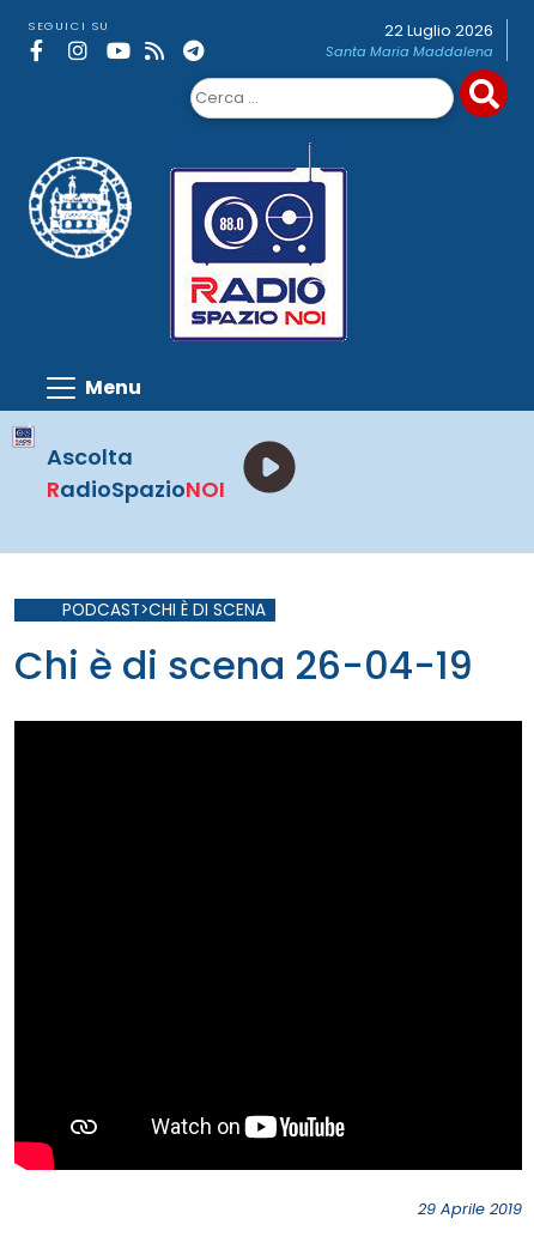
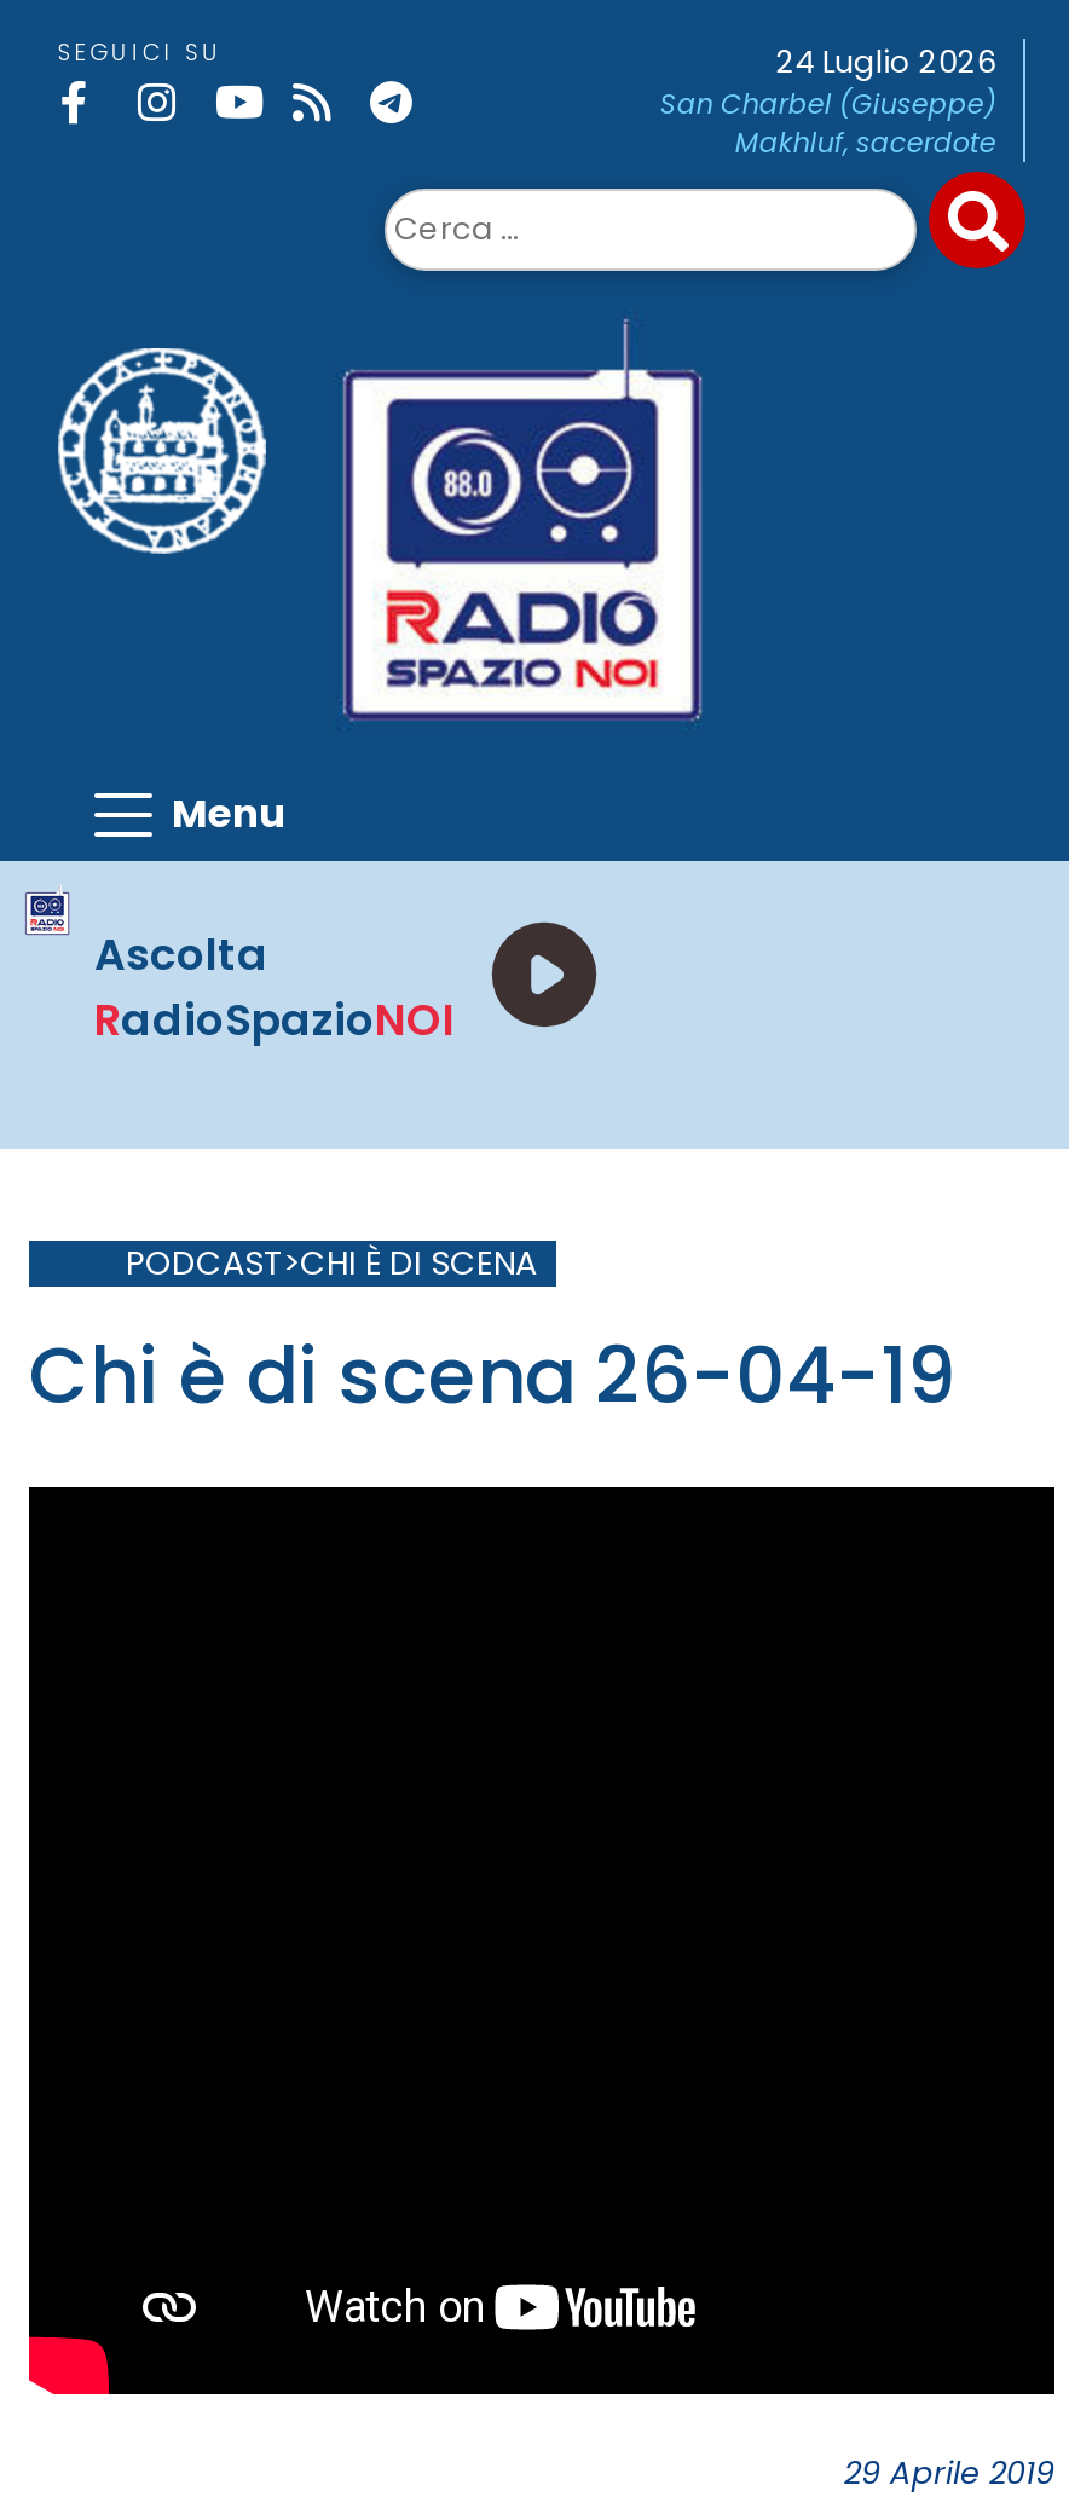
[325,20,493,61] 22 Luglio 2026 | Santa Maria Maddalena -> [660,41,996,162] 24 Luglio 2026 | San Charbel (Giuseppe) | Makhluf, sacerdote

